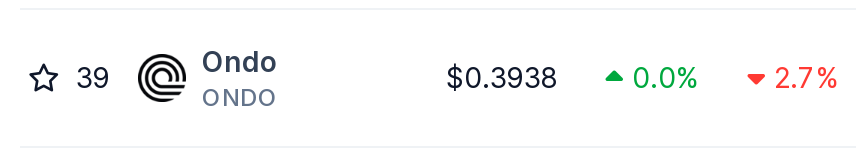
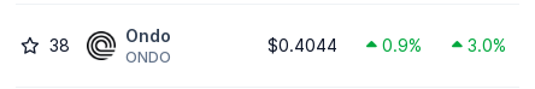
[76,60,110,94] 39 -> [49,35,70,55] 38
[446,60,558,94] $0.3938 -> [267,35,337,55] $0.4044
[632,60,698,94] 0.0% -> [382,35,422,55] 0.9%
[774,60,838,94] 2.7% -> [468,35,506,55] 3.0%

